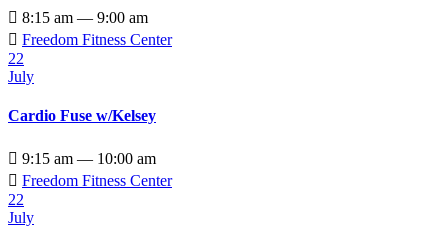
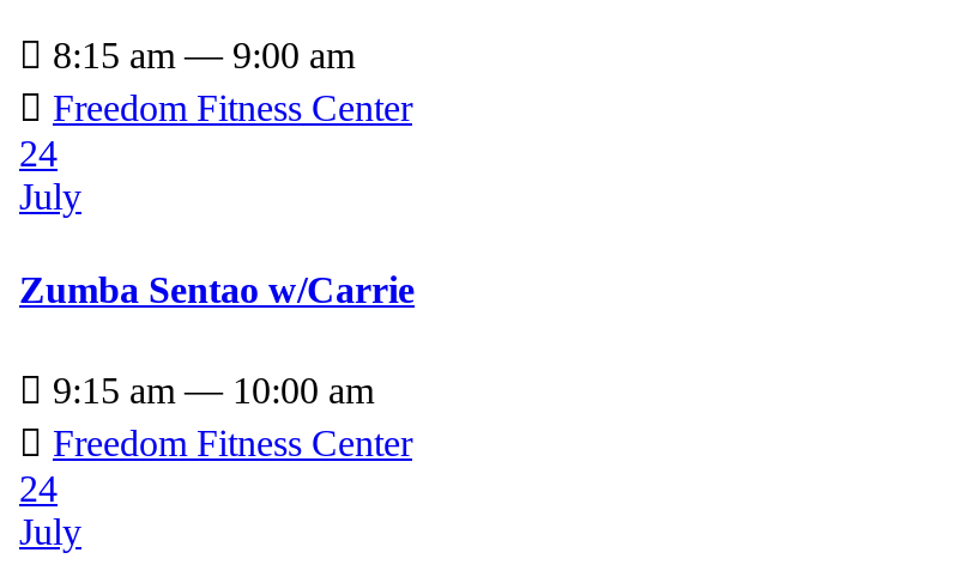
[8,50,24,67] 22 -> [19,132,58,173] 24
[8,107,156,124] Cardio Fuse w/Kelsey -> [19,269,415,310] Zumba Sentao w/Carrie
[8,191,24,208] 22 -> [19,468,58,509] 24

